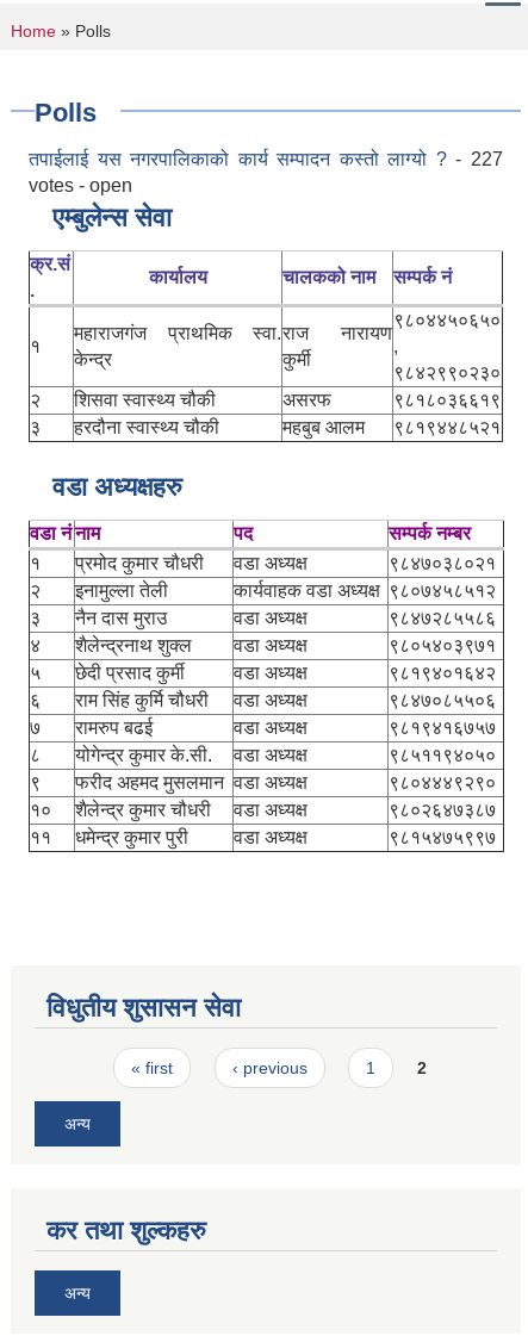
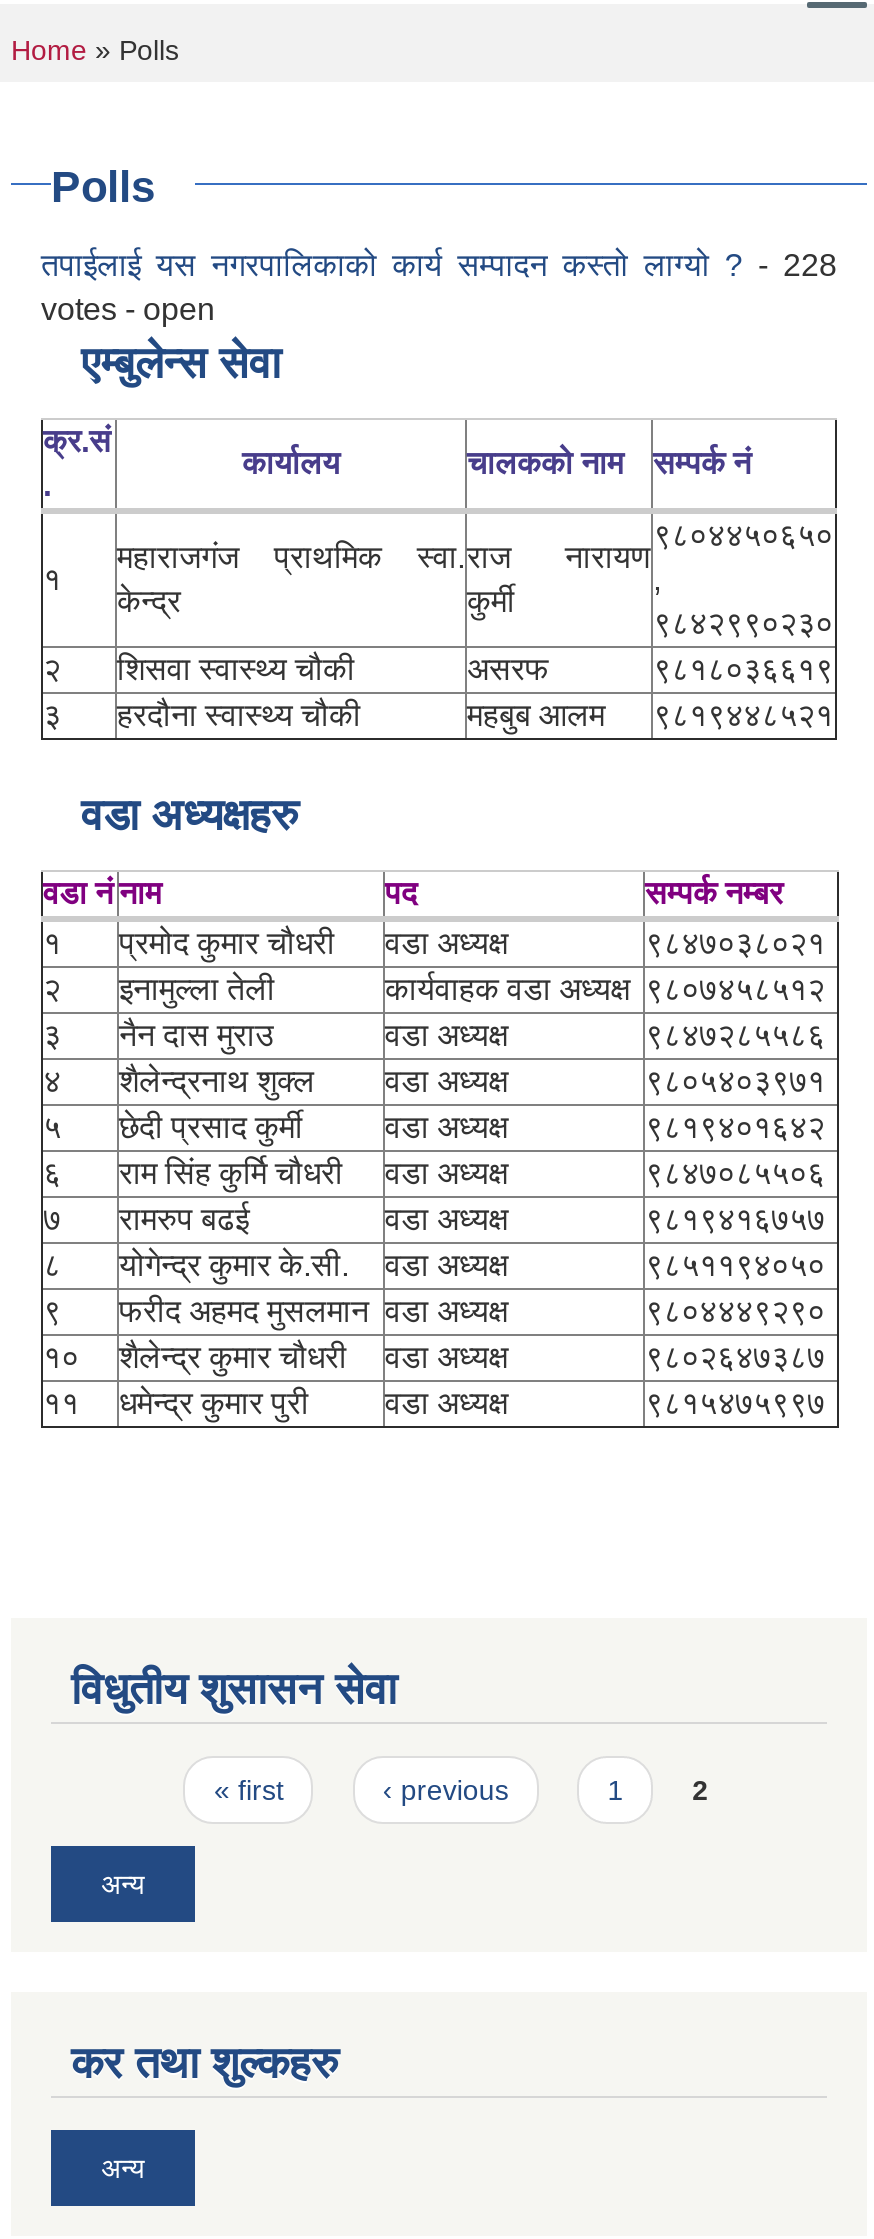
[29,149,503,170] तपाईलाई यस नगरपालिकाको कार्य सम्पादन कस्तो लाग्यो ? - 227 -> [41,249,837,283] तपाईलाई यस नगरपालिकाको कार्य सम्पादन कस्तो लाग्यो ? - 228

